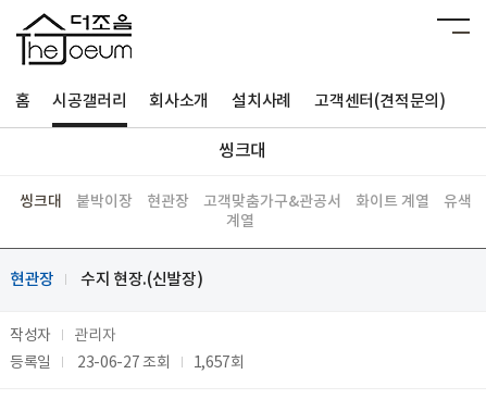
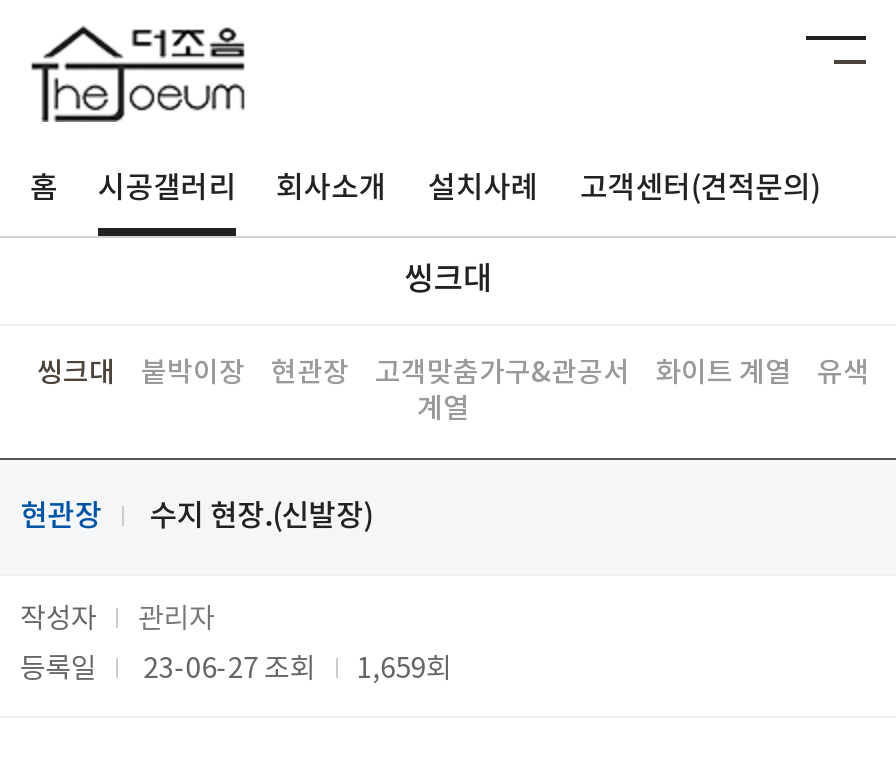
[10,354,244,372] 등록일 23-06-27 조회 1,657회 -> [20,654,451,686] 등록일 23-06-27 조회 1,659회

